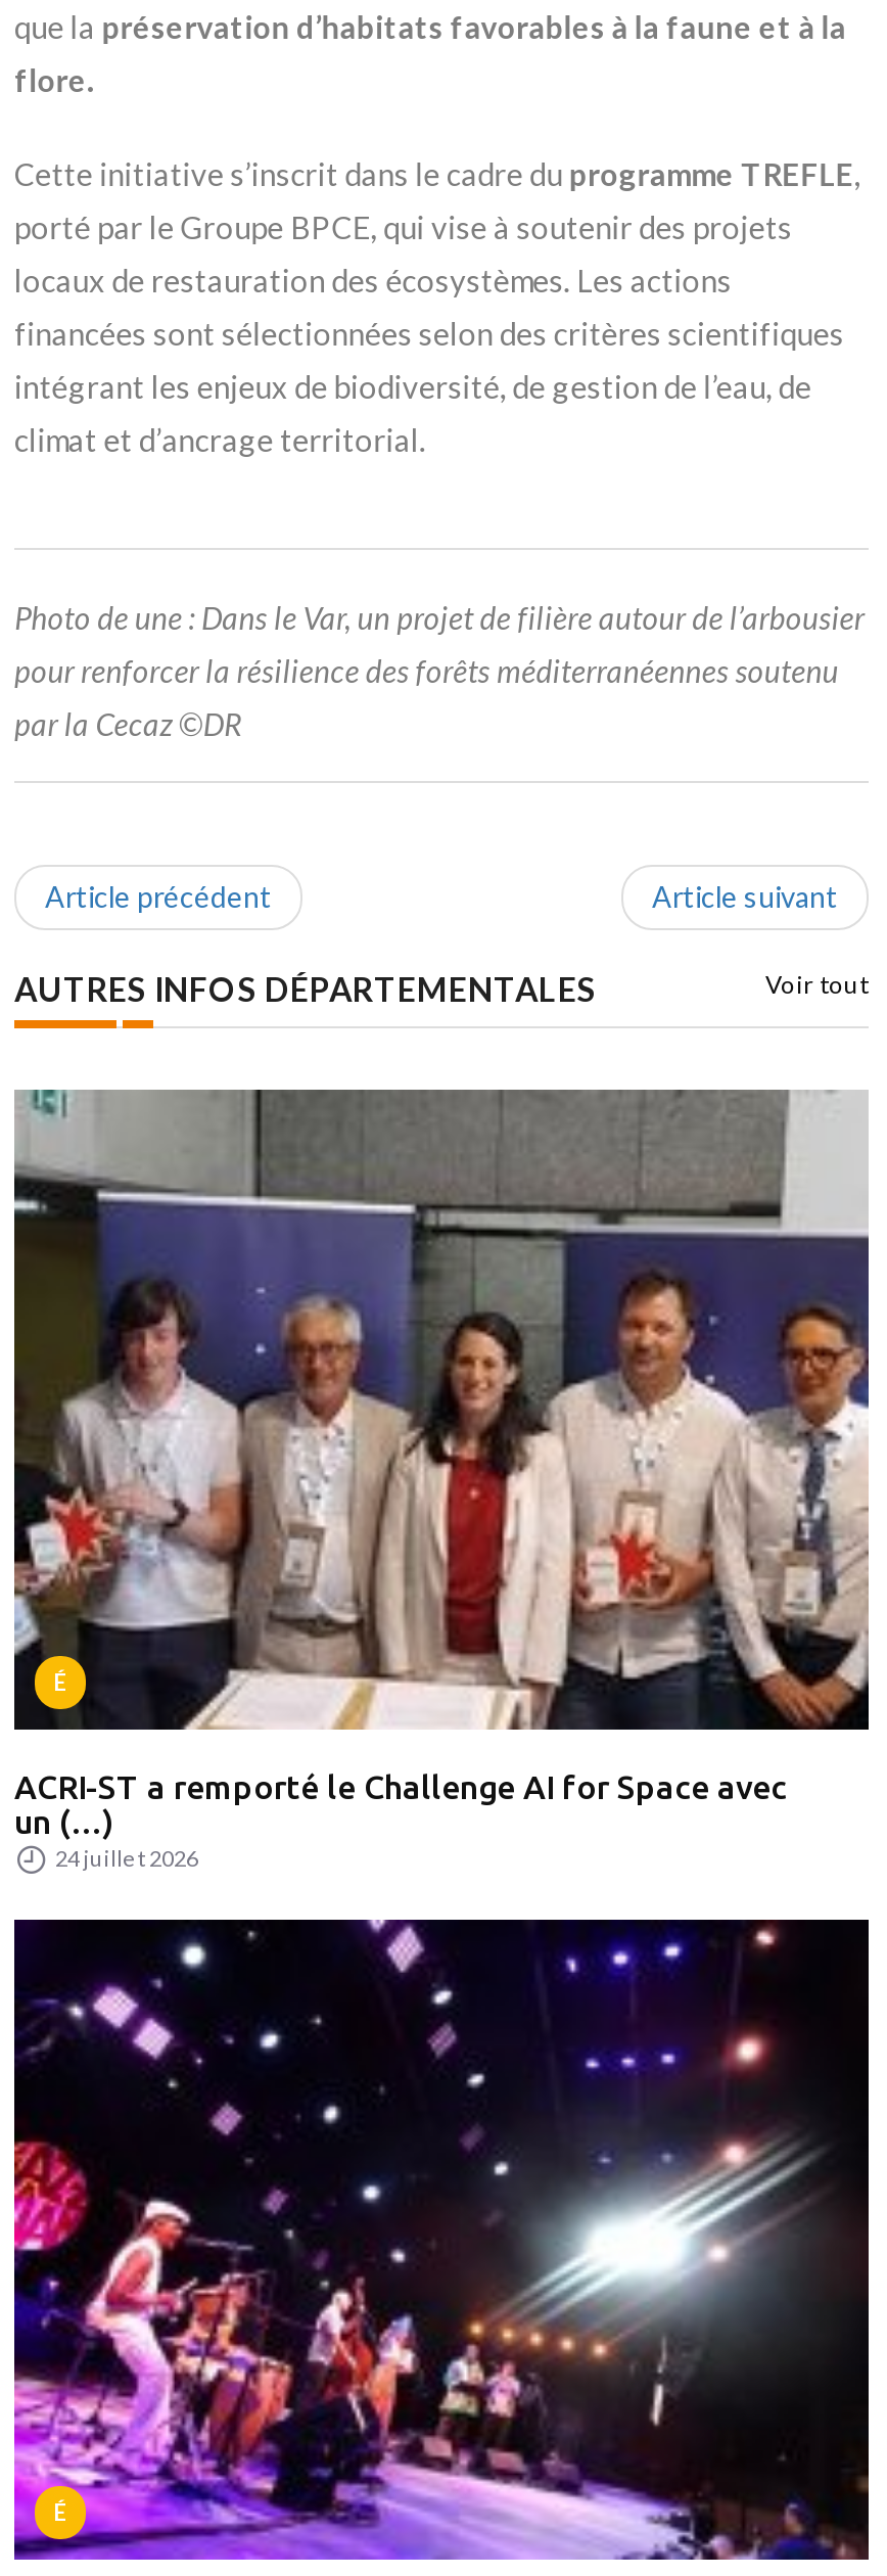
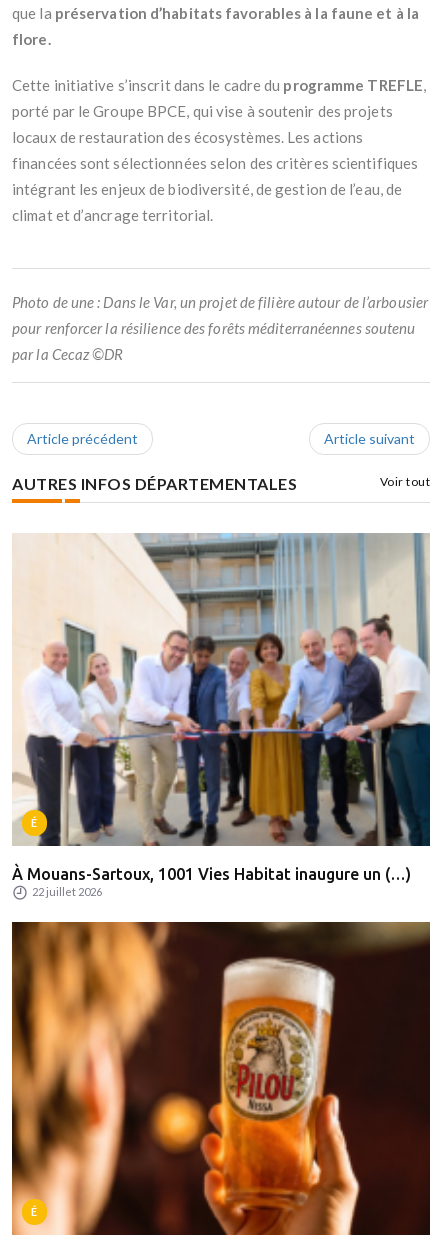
[12,1088,871,1869] [image] | ACRI-ST a remporté le Challenge AI for Space avec | un (…) | 24 juillet 2026 -> [12,533,431,897] [image] | À Mouans-Sartoux, 1001 Vies Habitat inaugure un (…) | 22 juillet 2026
[12,1918,869,2562] [image] -> [11,921,431,1236] [image]

